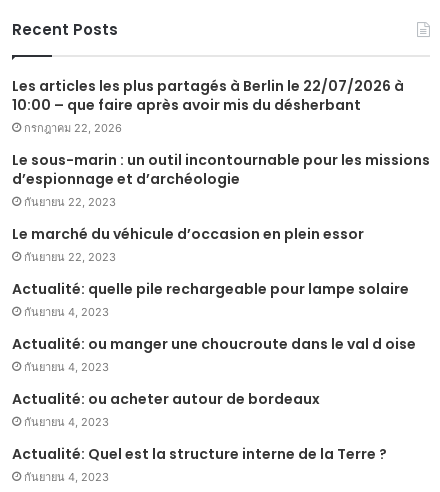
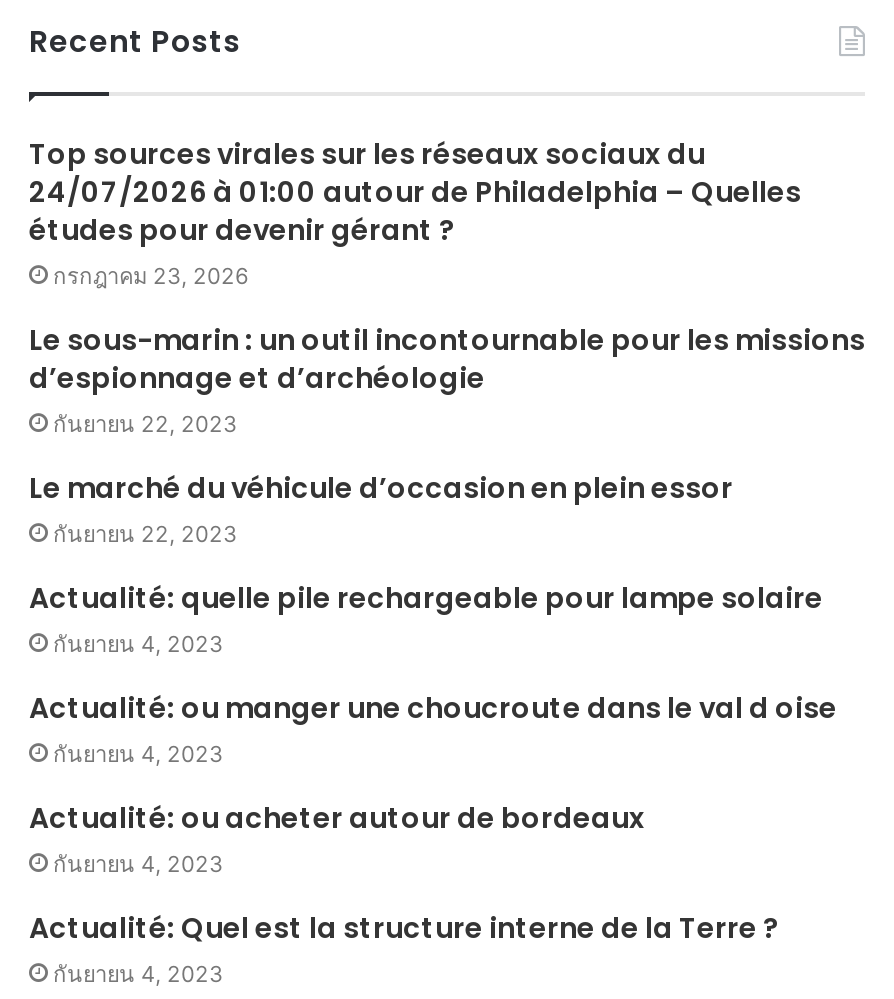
[12,76,404,135] Les articles les plus partagés à Berlin le 22/07/2026 à | 10:00 – que faire après avoir mis du désherbant | กรกฎาคม 22, 2026 -> [29,134,801,290] Top sources virales sur les réseaux sociaux du | 24/07/2026 à 01:00 autour de Philadelphia – Quelles | études pour devenir gérant ? | กรกฎาคม 23, 2026

